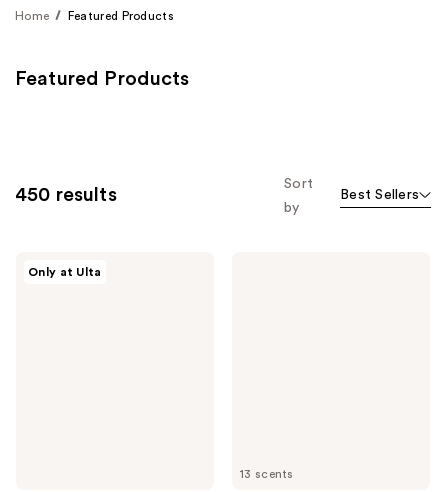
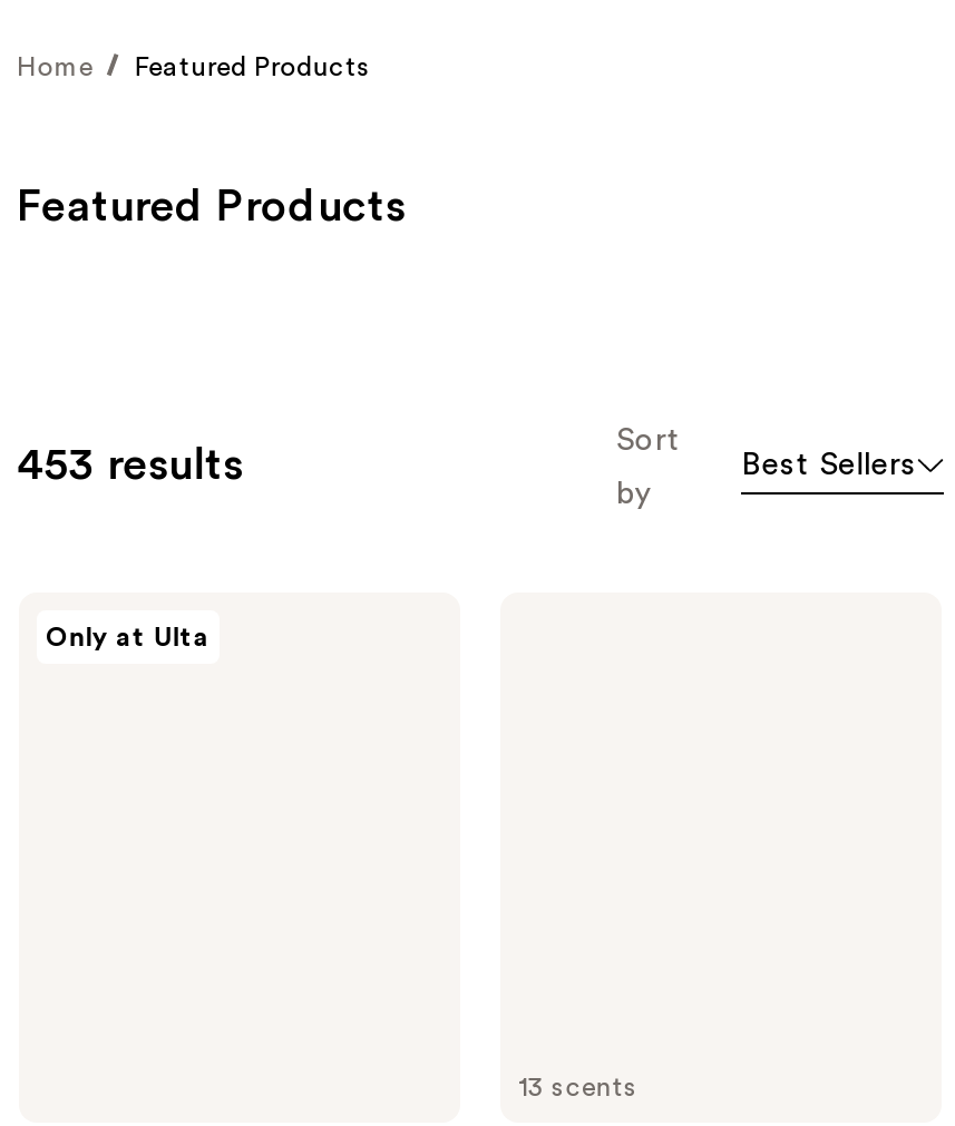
[15,185,117,205] 450 results -> [17,443,243,488] 453 results

